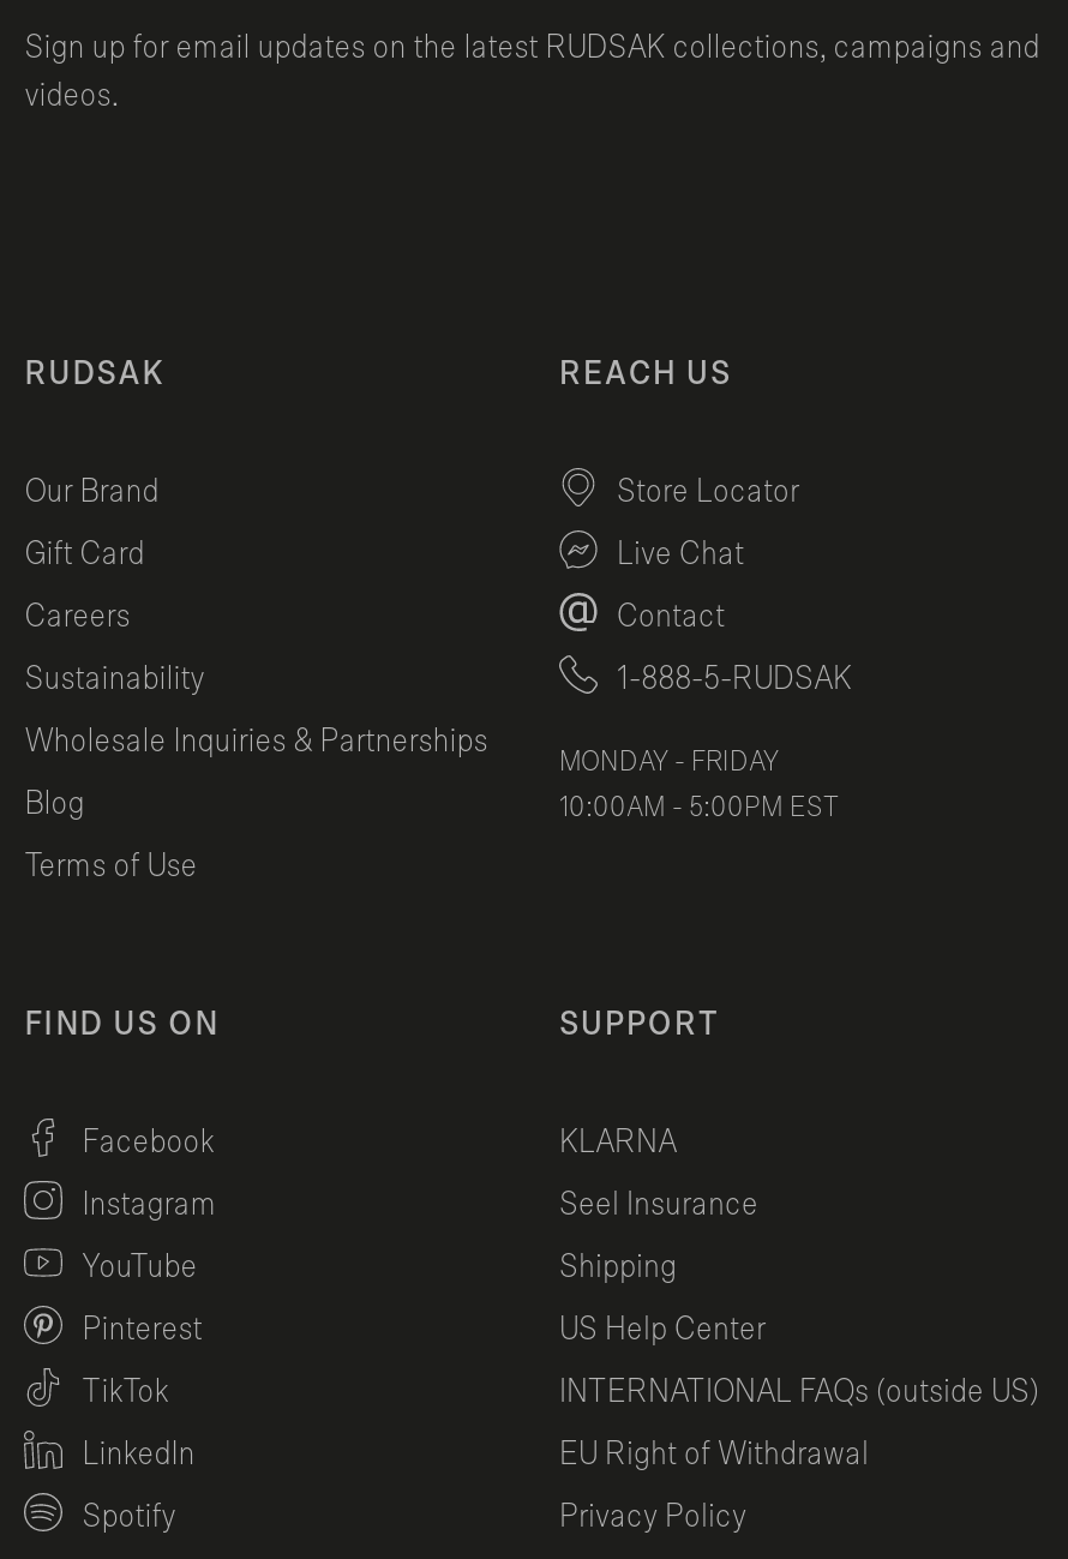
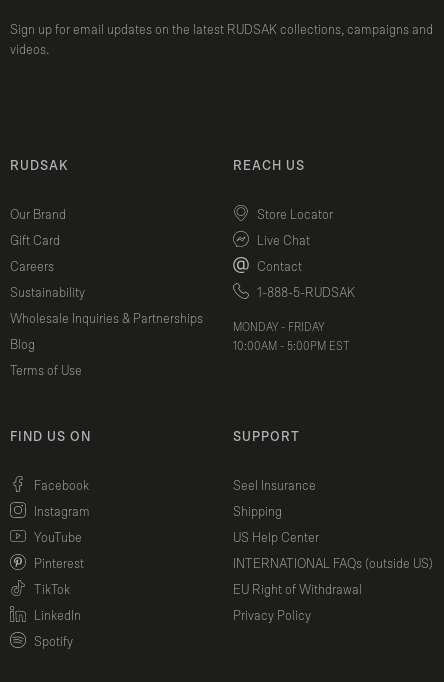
[559,1127,677,1160] KLARNA -> none
moved [559,1189,1039,1535] -> [233,479,433,623]: Seel Insurance | Shipping | US Help Center | INTERNATIONAL FAQs (outside US) | EU Right of Withdrawal | Privacy Policy

